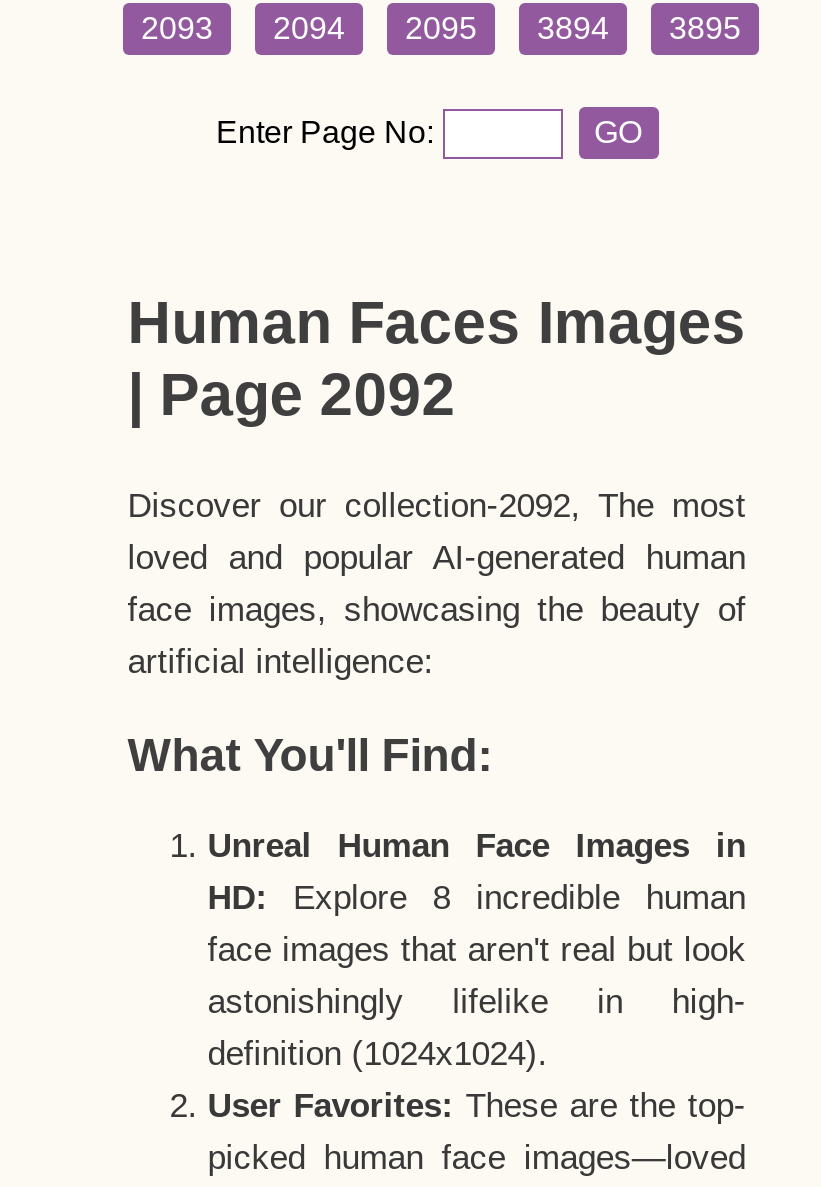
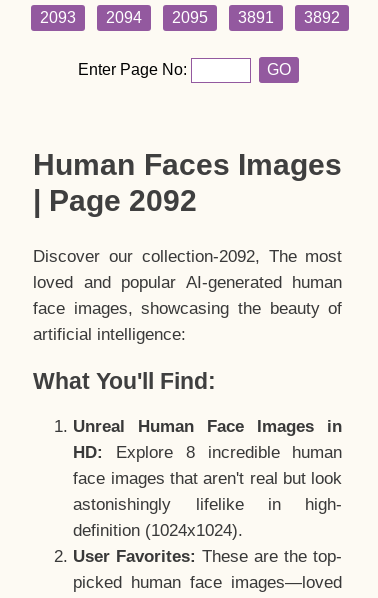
[537,11,609,45] 3894 -> [238,9,274,26] 3891
[669,11,741,45] 3895 -> [304,9,340,26] 3892

